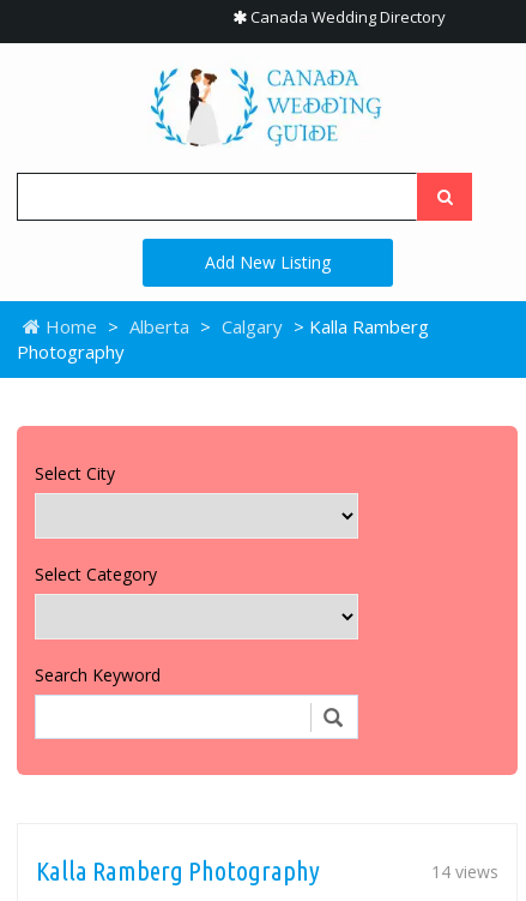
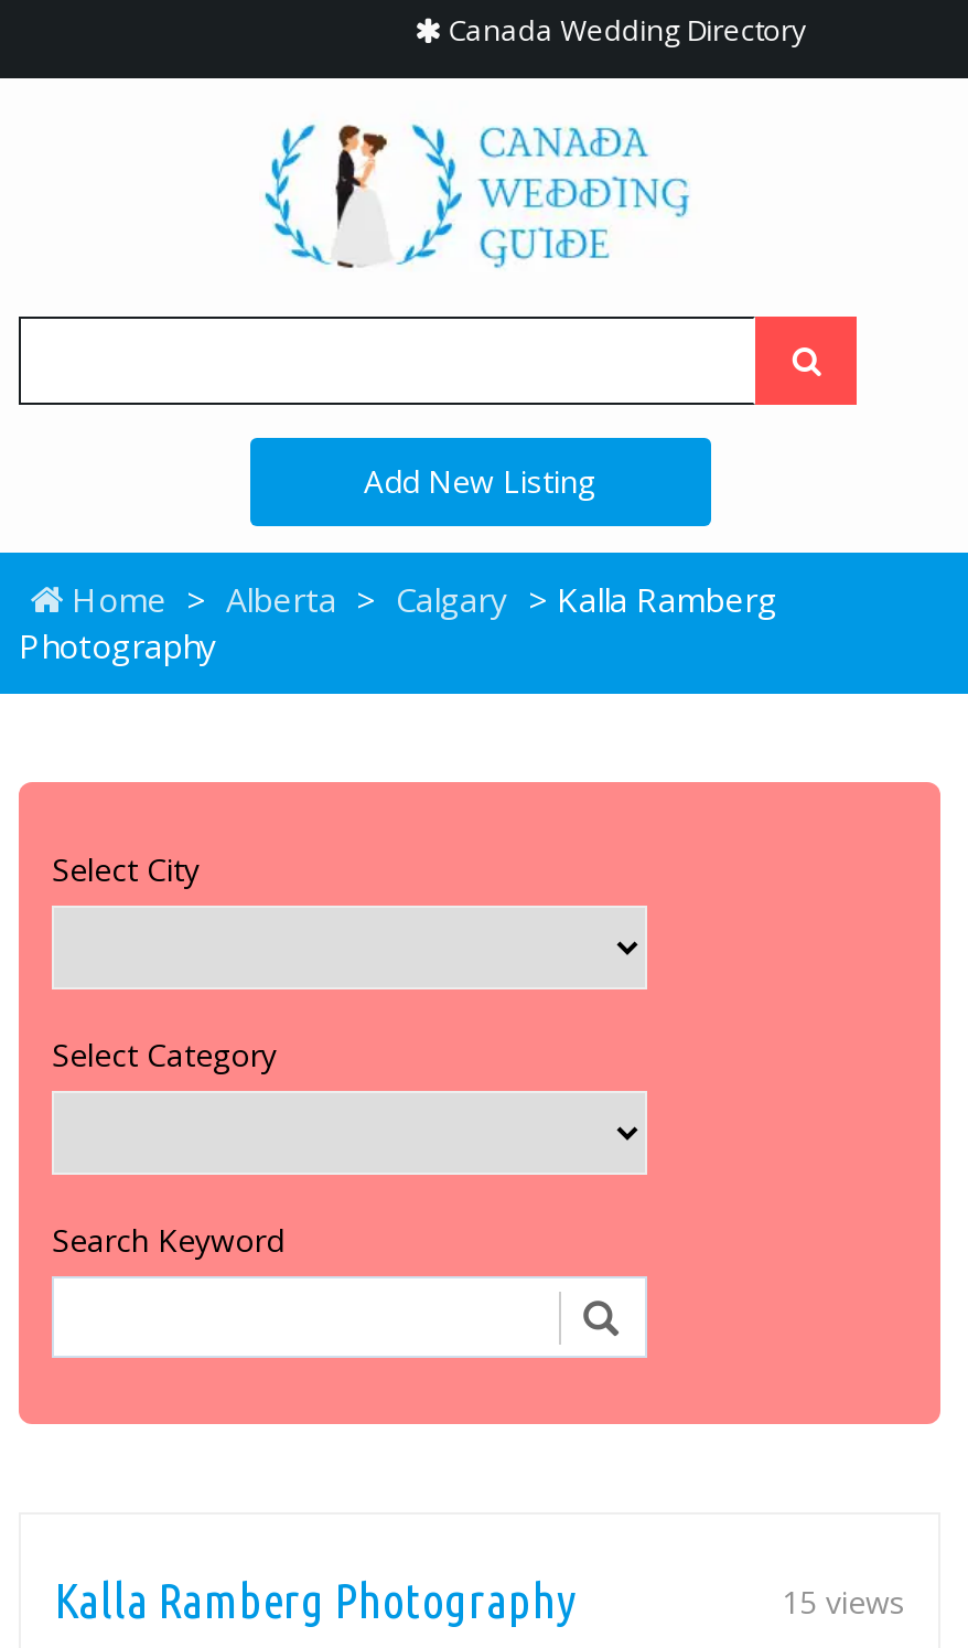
[431,860,498,883] 14 views -> [782,1580,905,1622] 15 views

